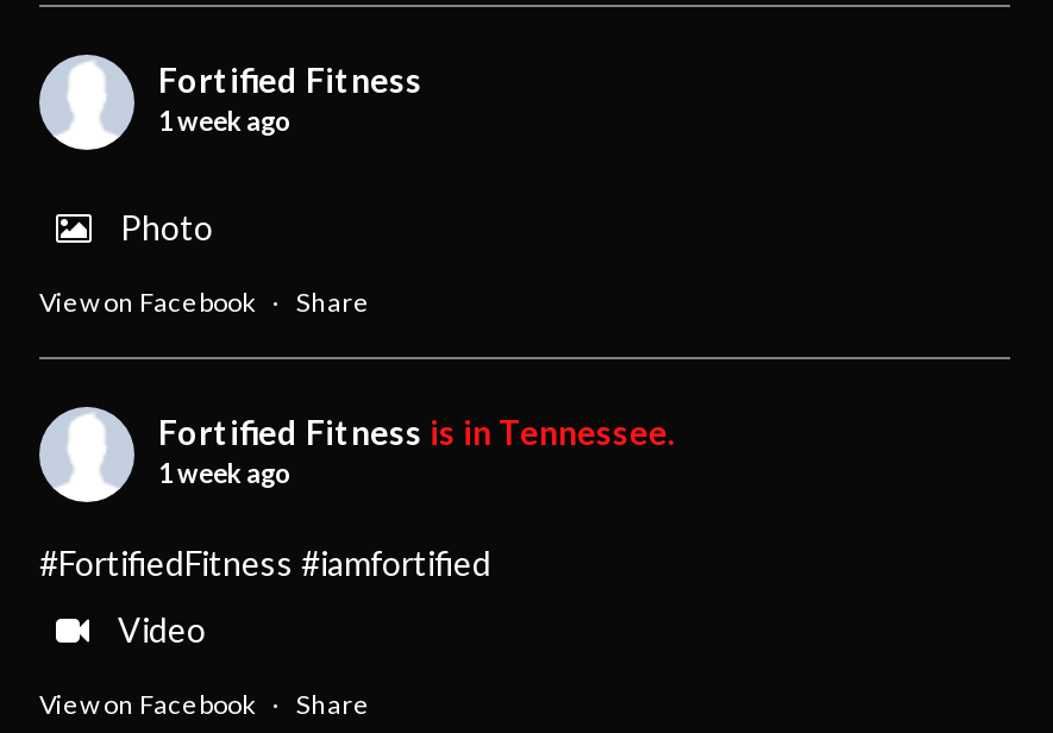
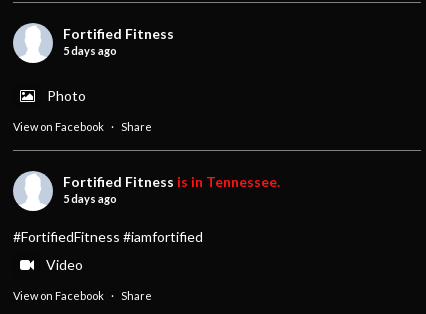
[158,105,292,136] 1 week ago -> [63,44,117,57] 5 days ago
[158,458,292,489] 1 week ago -> [63,192,117,205] 5 days ago

